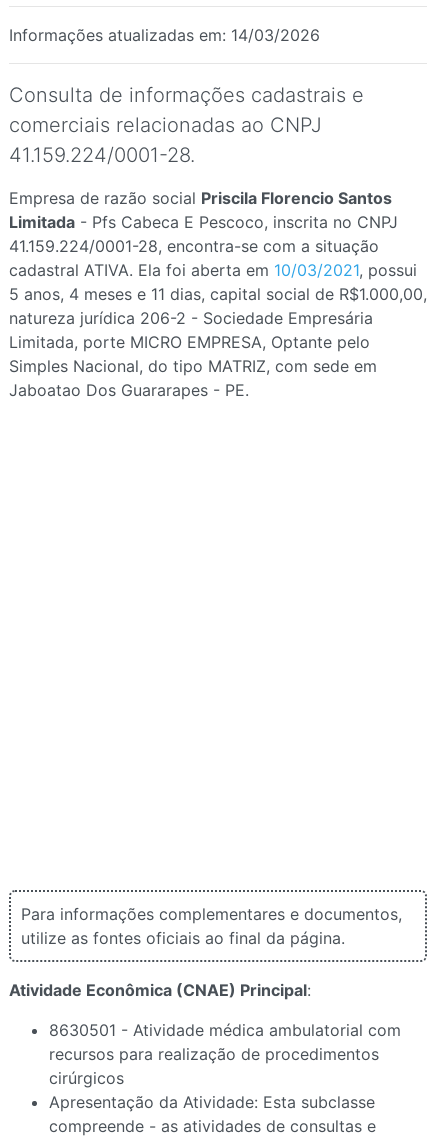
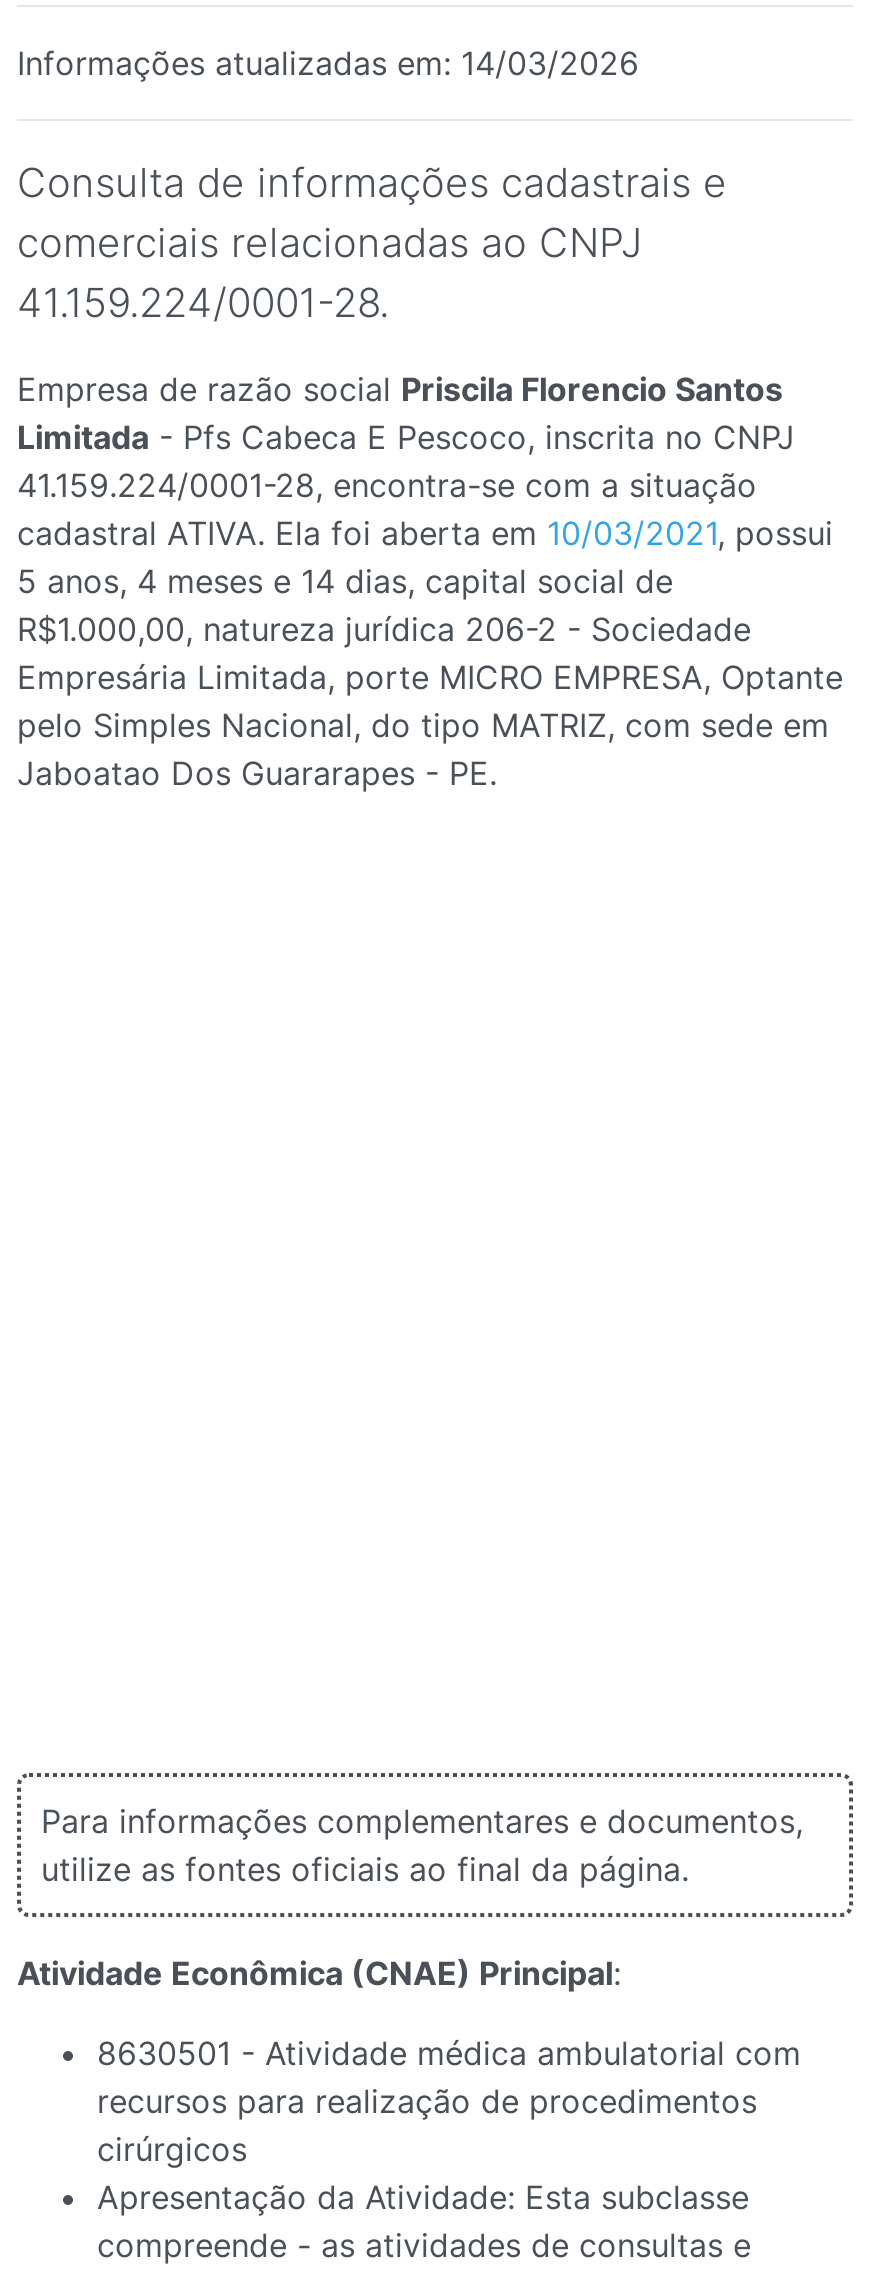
[9,284,427,376] 5 anos, 4 meses e 11 dias, capital social de R$1.000,00, | natureza jurídica 206-2 - Sociedade Empresária | Limitada, porte MICRO EMPRESA, Optante pelo | Simples Nacional, do tipo MATRIZ, com sede em -> [17,561,843,745] 5 anos, 4 meses e 14 dias, capital social de | R$1.000,00, natureza jurídica 206-2 - Sociedade | Empresária Limitada, porte MICRO EMPRESA, Optante | pelo Simples Nacional, do tipo MATRIZ, com sede em

